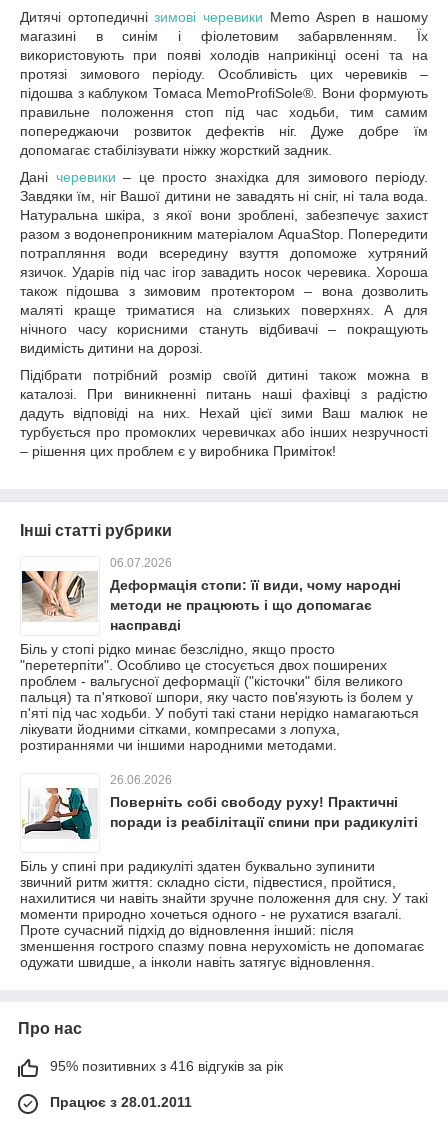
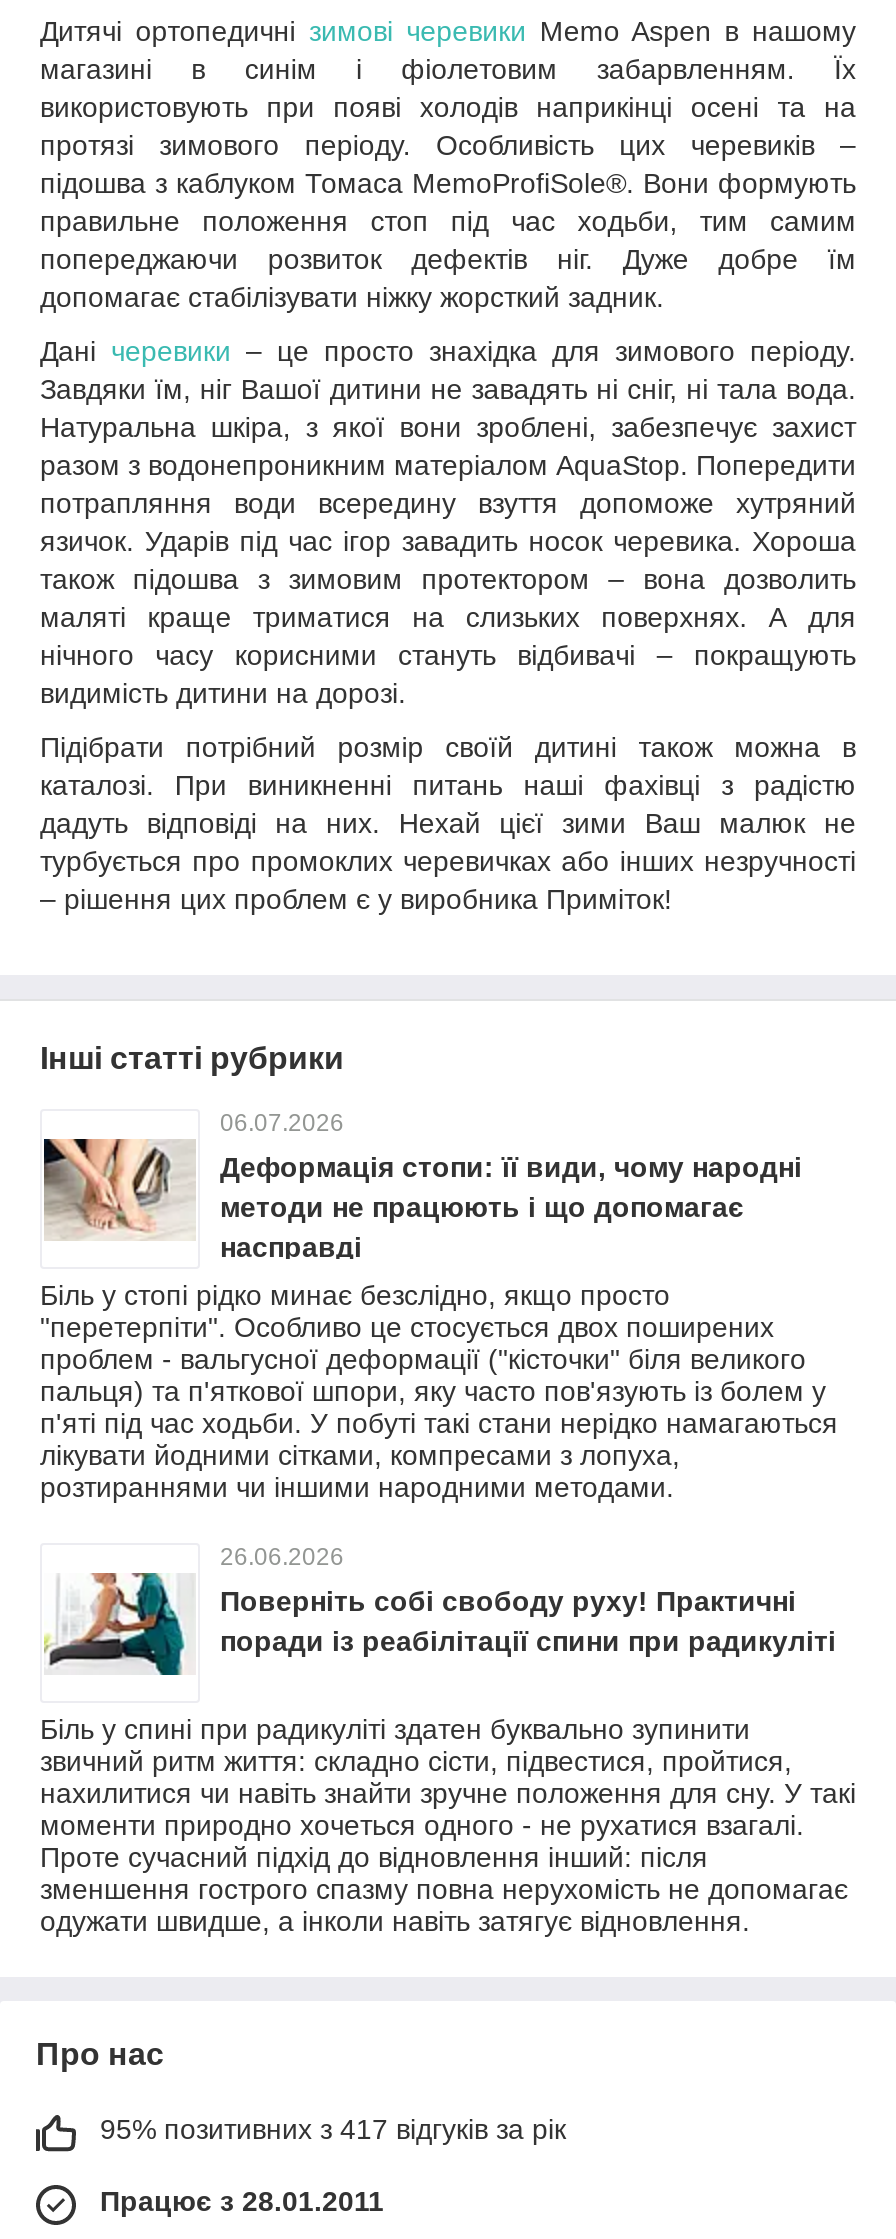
[50,1058,283,1074] 95% позитивних з 416 відгуків за рік -> [100,2113,566,2145] 95% позитивних з 417 відгуків за рік

